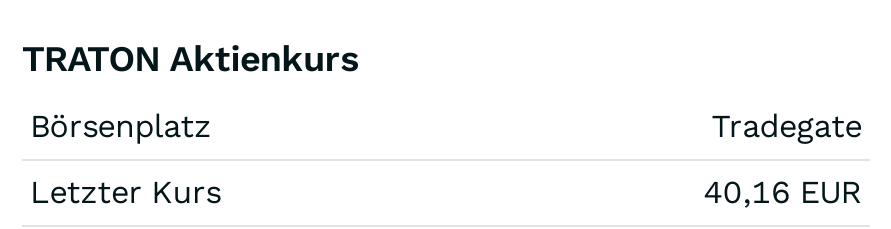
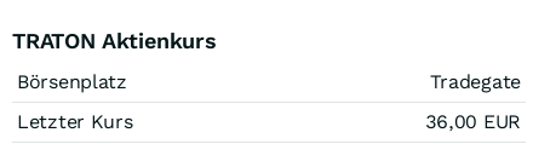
[703,172,862,210] 40,16 EUR -> [425,110,521,133] 36,00 EUR

